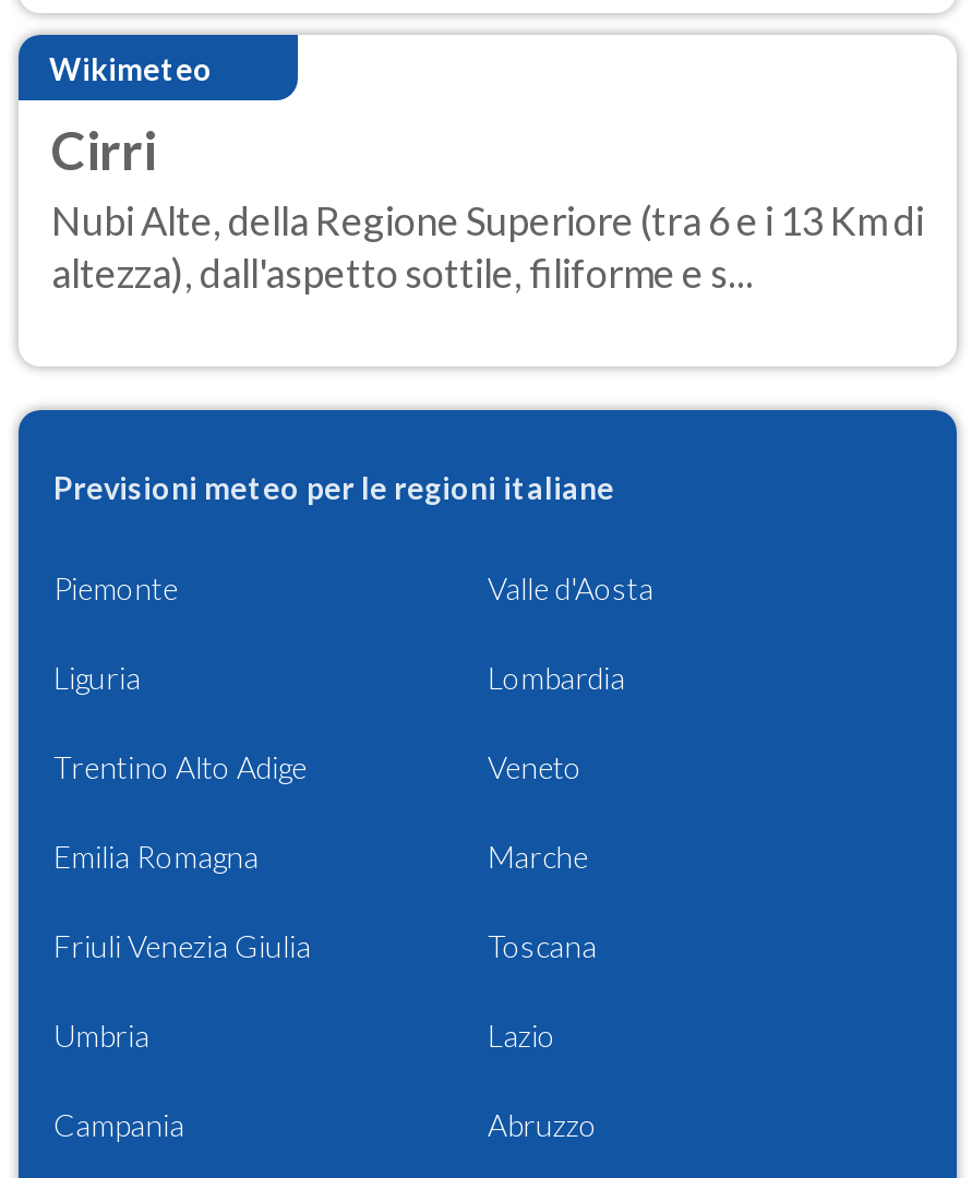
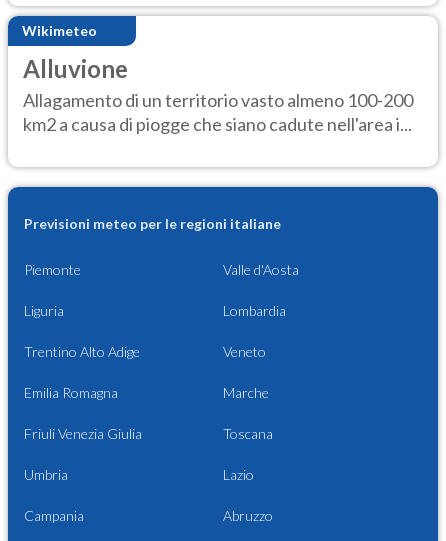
[51,117,924,295] Cirri | Nubi Alte, della Regione Superiore (tra 6 e i 13 Km di | altezza), dall'aspetto sottile, filiforme e s... -> [23,54,413,135] Alluvione | Allagamento di un territorio vasto almeno 100-200 | km2 a causa di piogge che siano cadute nell'area i...

